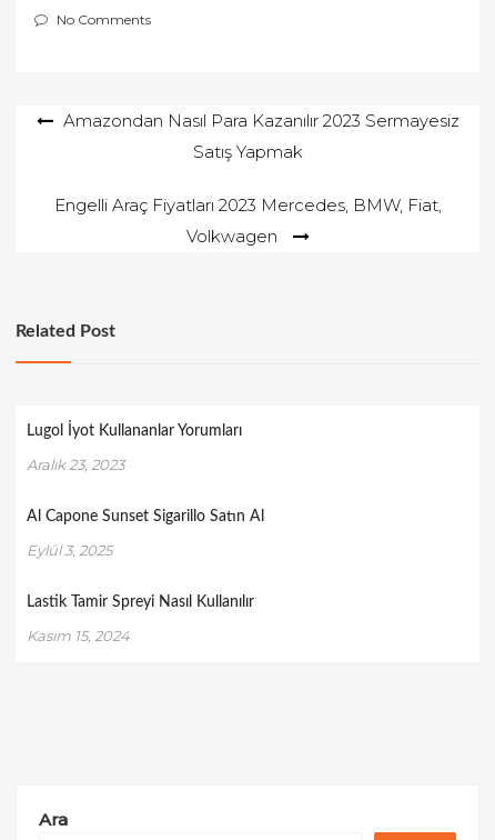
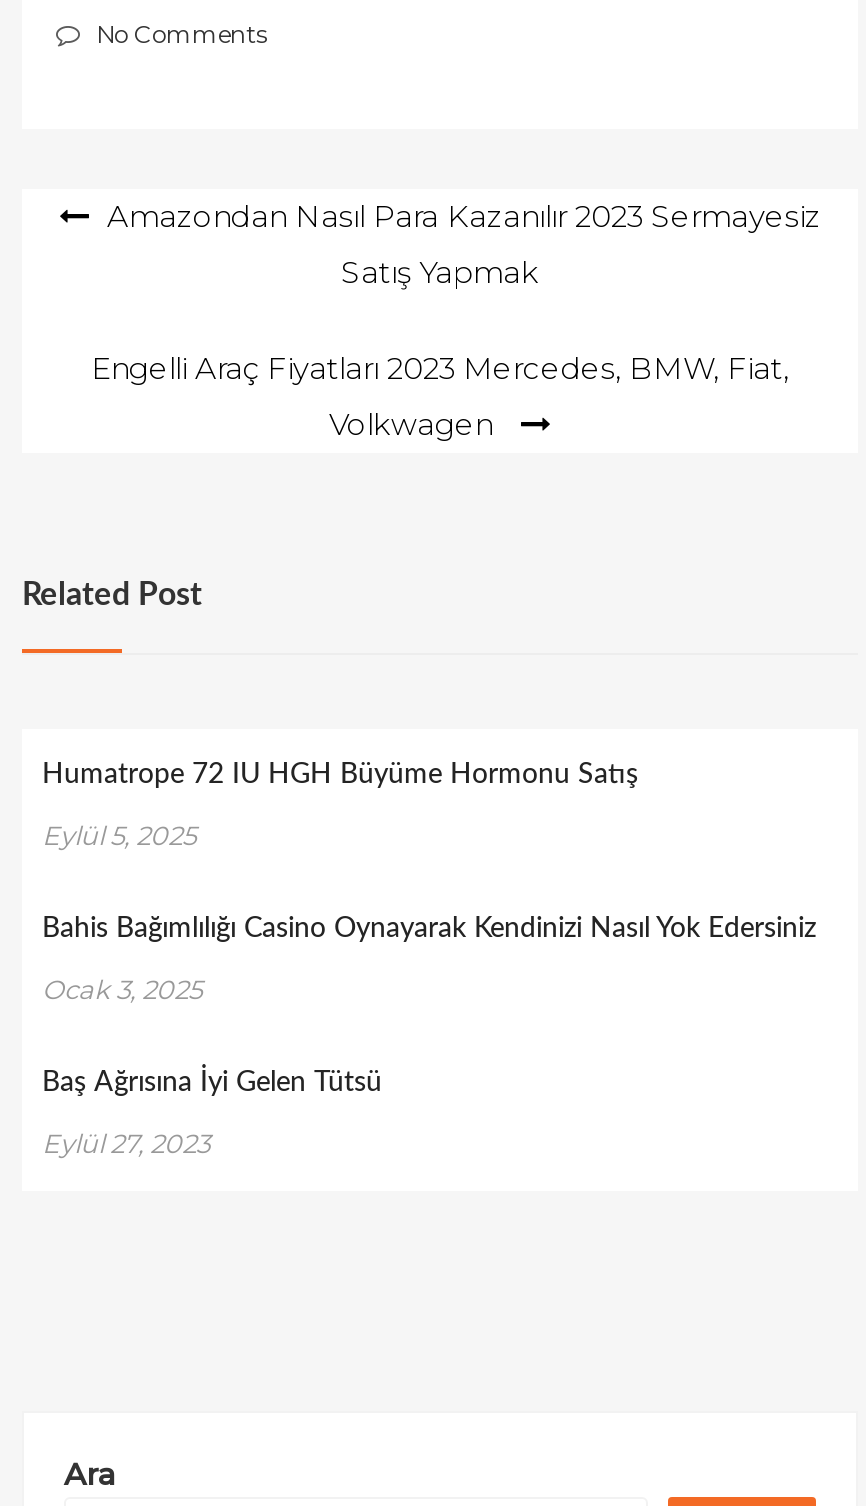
[27,423,242,438] Lugol İyot Kullananlar Yorumları -> [42,760,638,788] Humatrope 72 IU HGH Büyüme Hormonu Satış
[27,455,124,473] Aralık 23, 2023 -> [42,818,196,850] Eylül 5, 2025
[27,508,264,524] Al Capone Sunset Sigarillo Satın Al -> [42,914,816,942] Bahis Bağımlılığı Casino Oynayarak Kendinizi Nasıl Yok Edersiniz
[27,541,112,558] Eylül 3, 2025 -> [42,972,202,1004] Ocak 3, 2025
[27,594,254,610] Lastik Tamir Spreyi Nasıl Kullanılır -> [42,1068,382,1096] Baş Ağrısına İyi Gelen Tütsü
[27,626,130,644] Kasım 15, 2024 -> [42,1126,210,1158] Eylül 27, 2023

